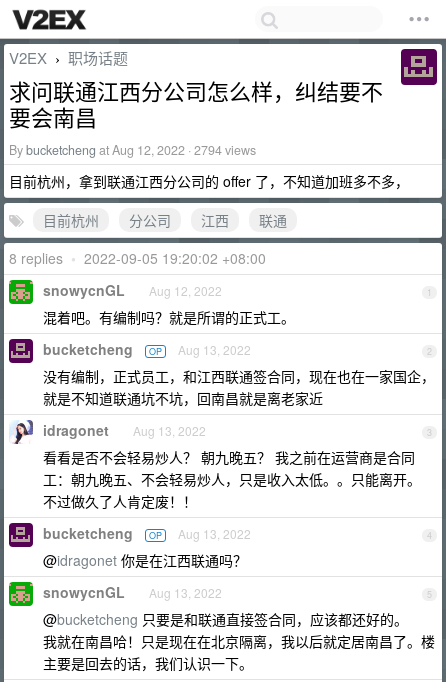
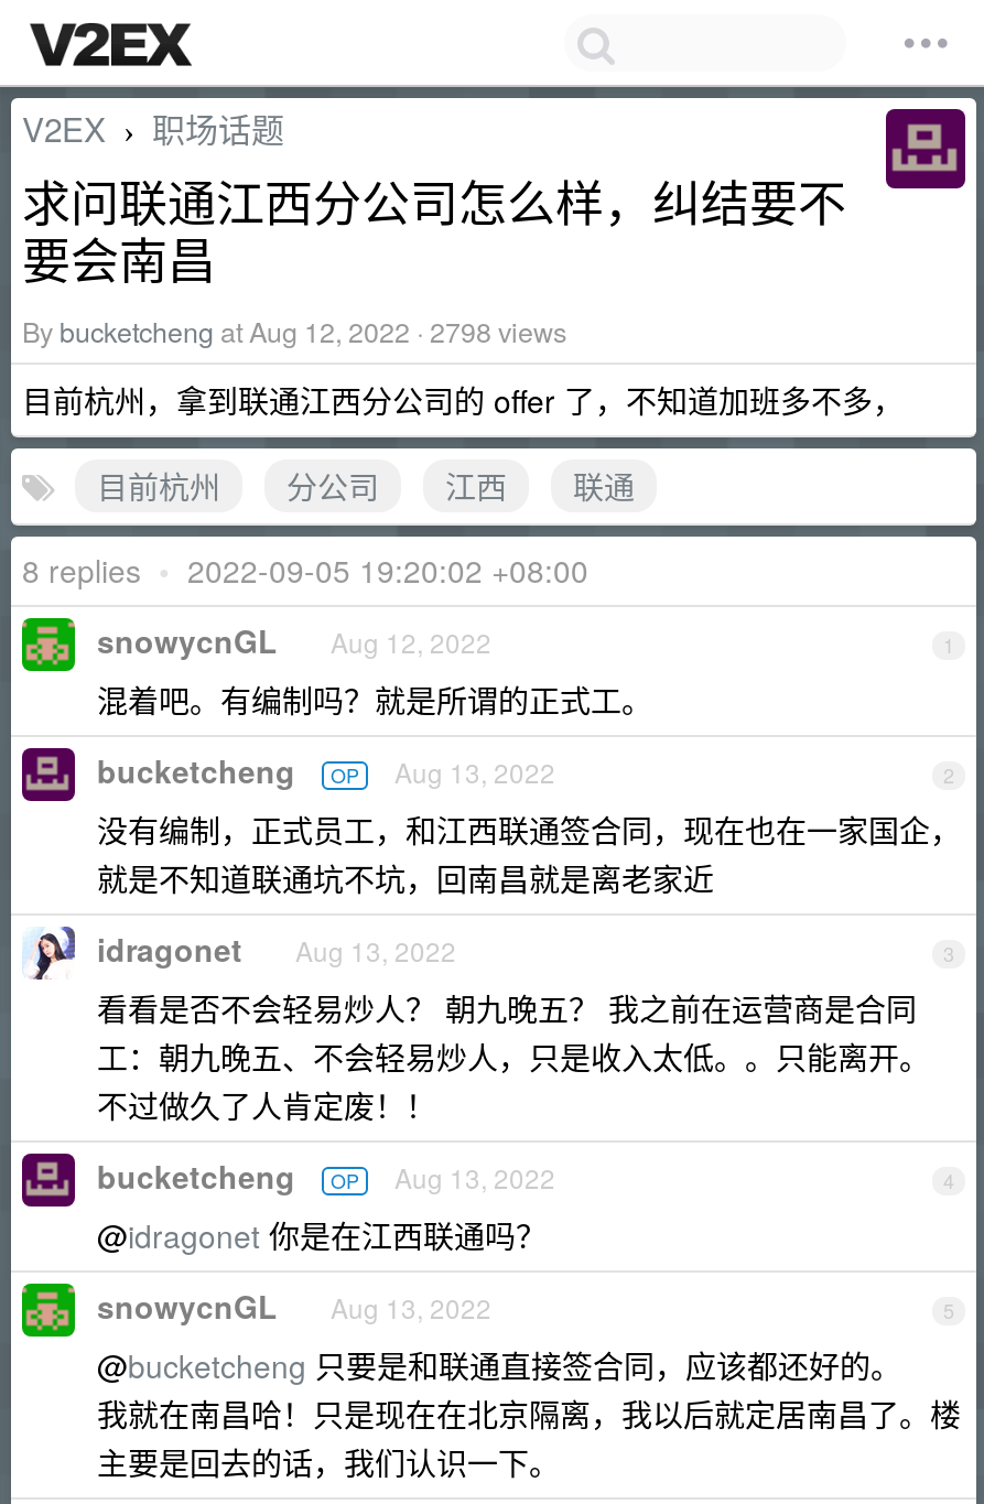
[9,141,256,159] By bucketcheng at Aug 12, 2022 · 2794 views -> [22,312,566,351] By bucketcheng at Aug 12, 2022 · 2798 views

